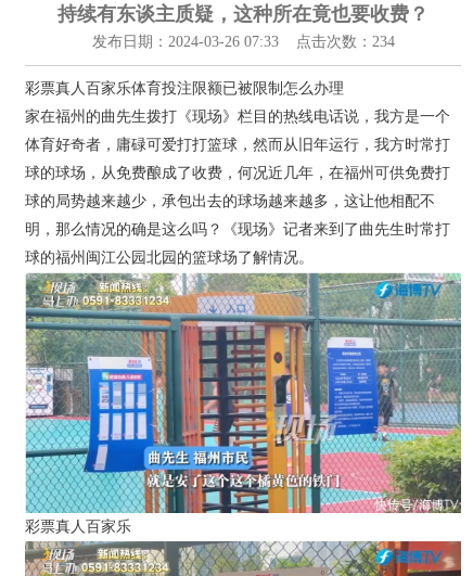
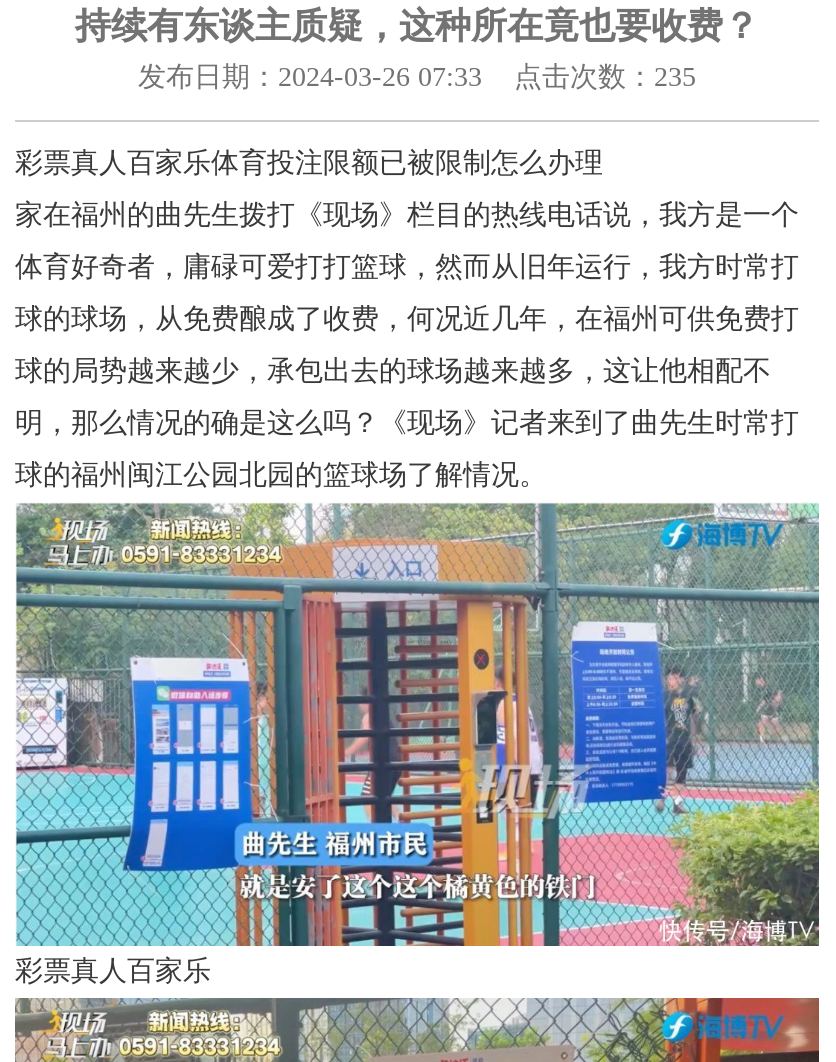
[92,34,394,50] 发布日期：2024-03-26 07:33 点击次数：234 -> [138,62,696,92] 发布日期：2024-03-26 07:33 点击次数：235

